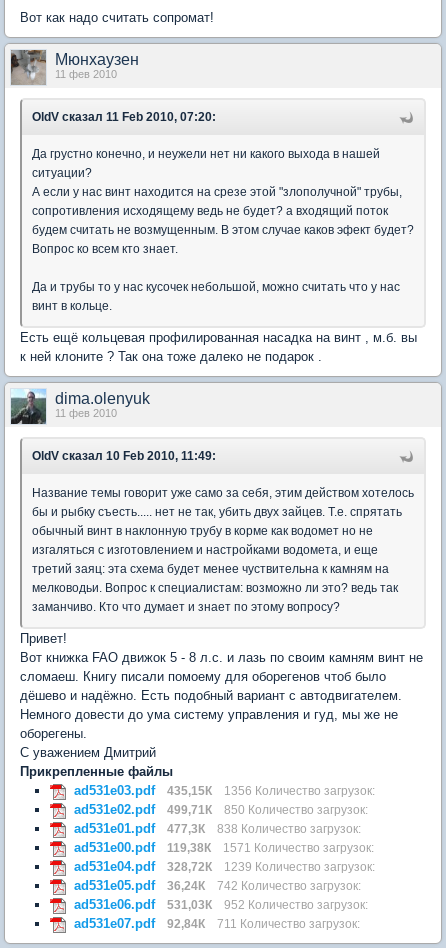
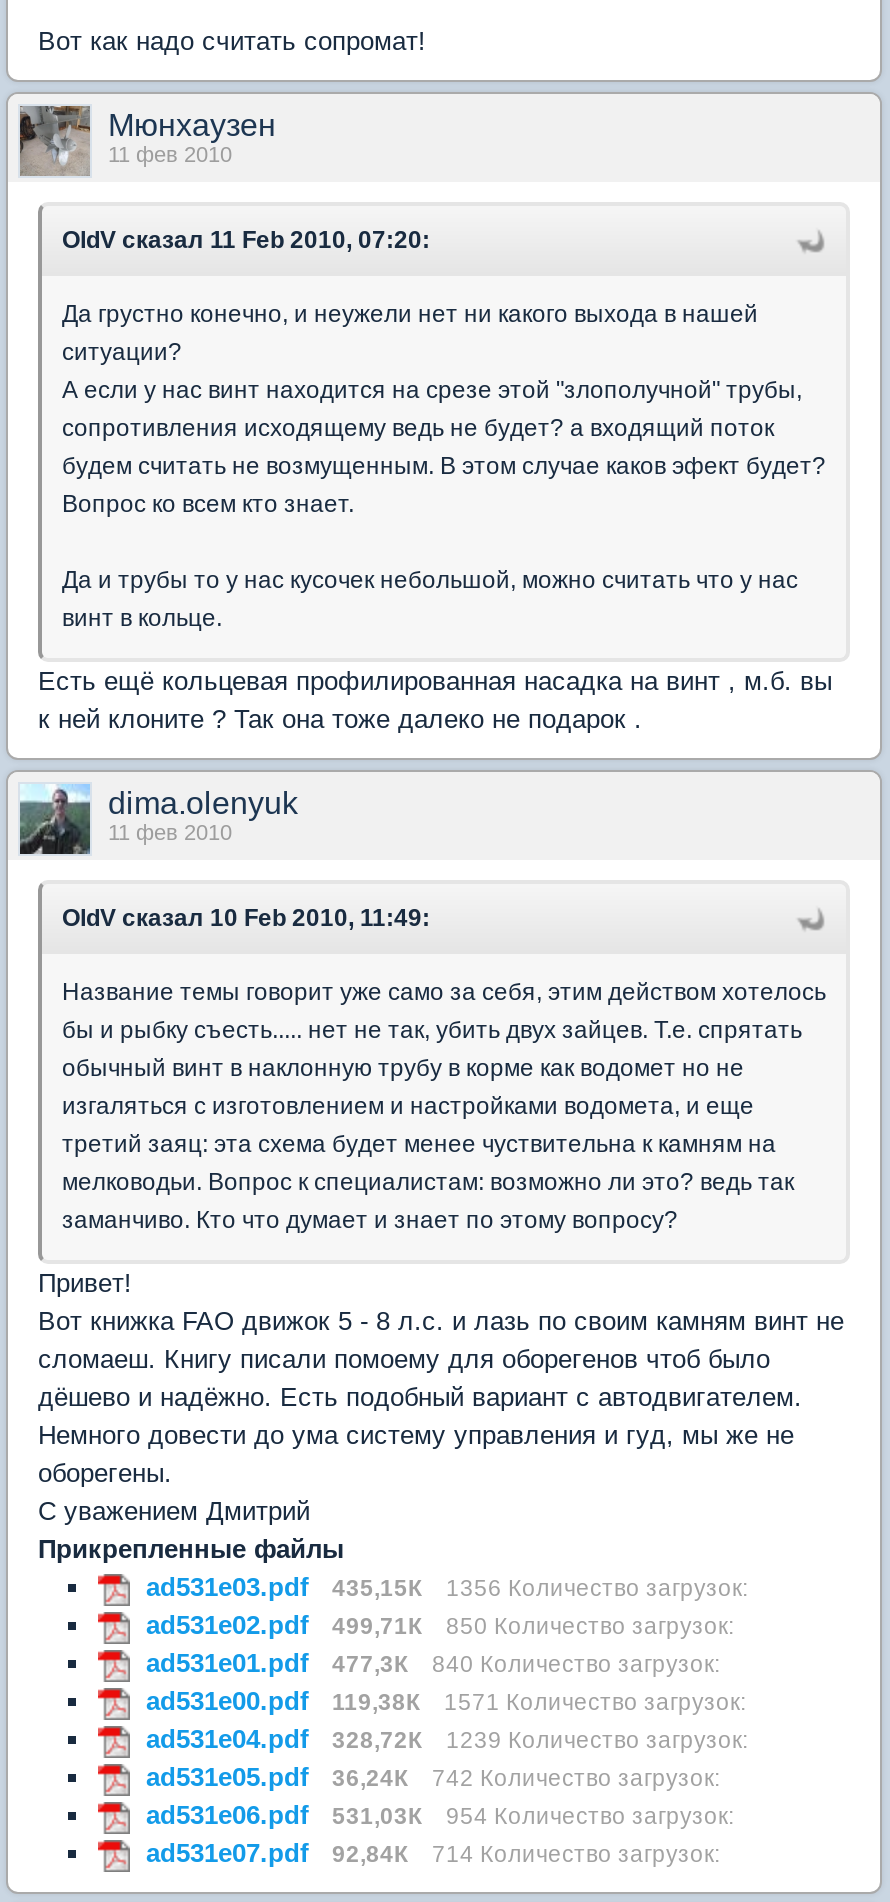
[217,822,361,835] 838 Количество загрузок: -> [432,1650,720,1676] 840 Количество загрузок:
[224,898,368,911] 952 Количество загрузок: -> [446,1802,734,1828] 954 Количество загрузок:
[217,917,360,930] 711 Количество загрузок: -> [432,1840,720,1866] 714 Количество загрузок:

